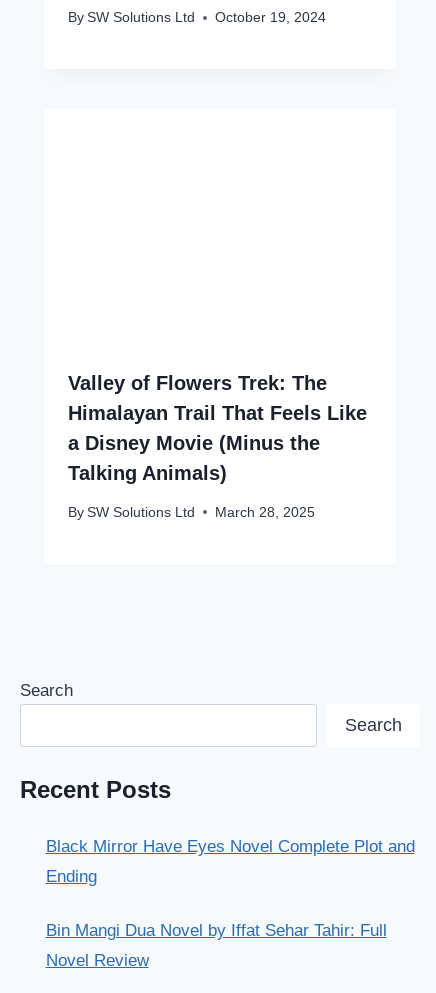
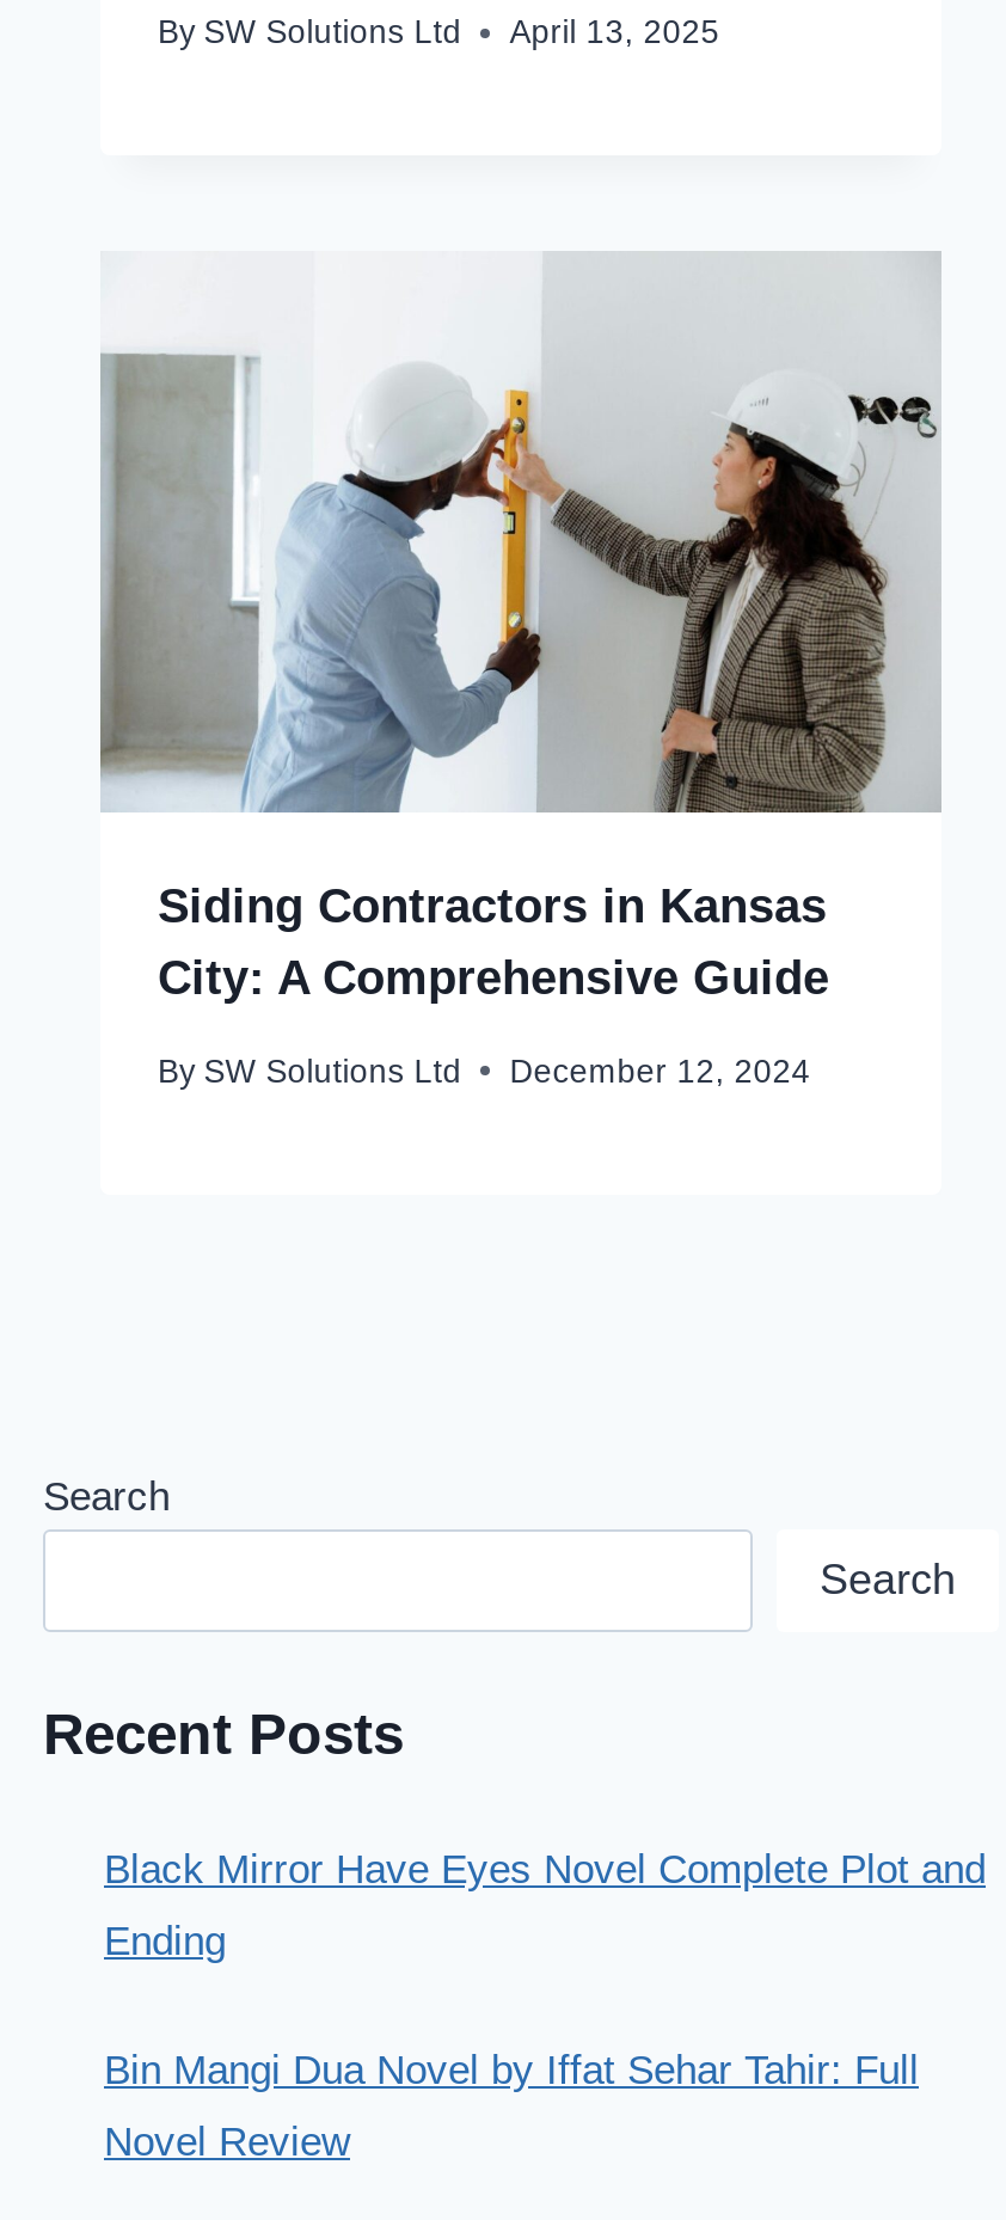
[68,10,326,25] By SW Solutions Ltd October 19, 2024 -> [158,15,720,51] By SW Solutions Ltd April 13, 2025
none -> [98,251,941,812] [image]
[68,372,367,484] Valley of Flowers Trek: The | Himalayan Trail That Feels Like | a Disney Movie (Minus the | Talking Animals) -> [158,880,829,1004] Siding Contractors in Kansas | City: A Comprehensive Guide
[68,505,315,520] By SW Solutions Ltd March 28, 2025 -> [158,1053,811,1089] By SW Solutions Ltd December 12, 2024

